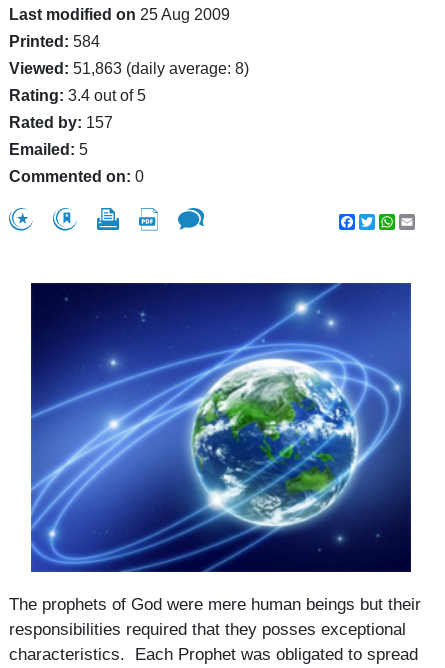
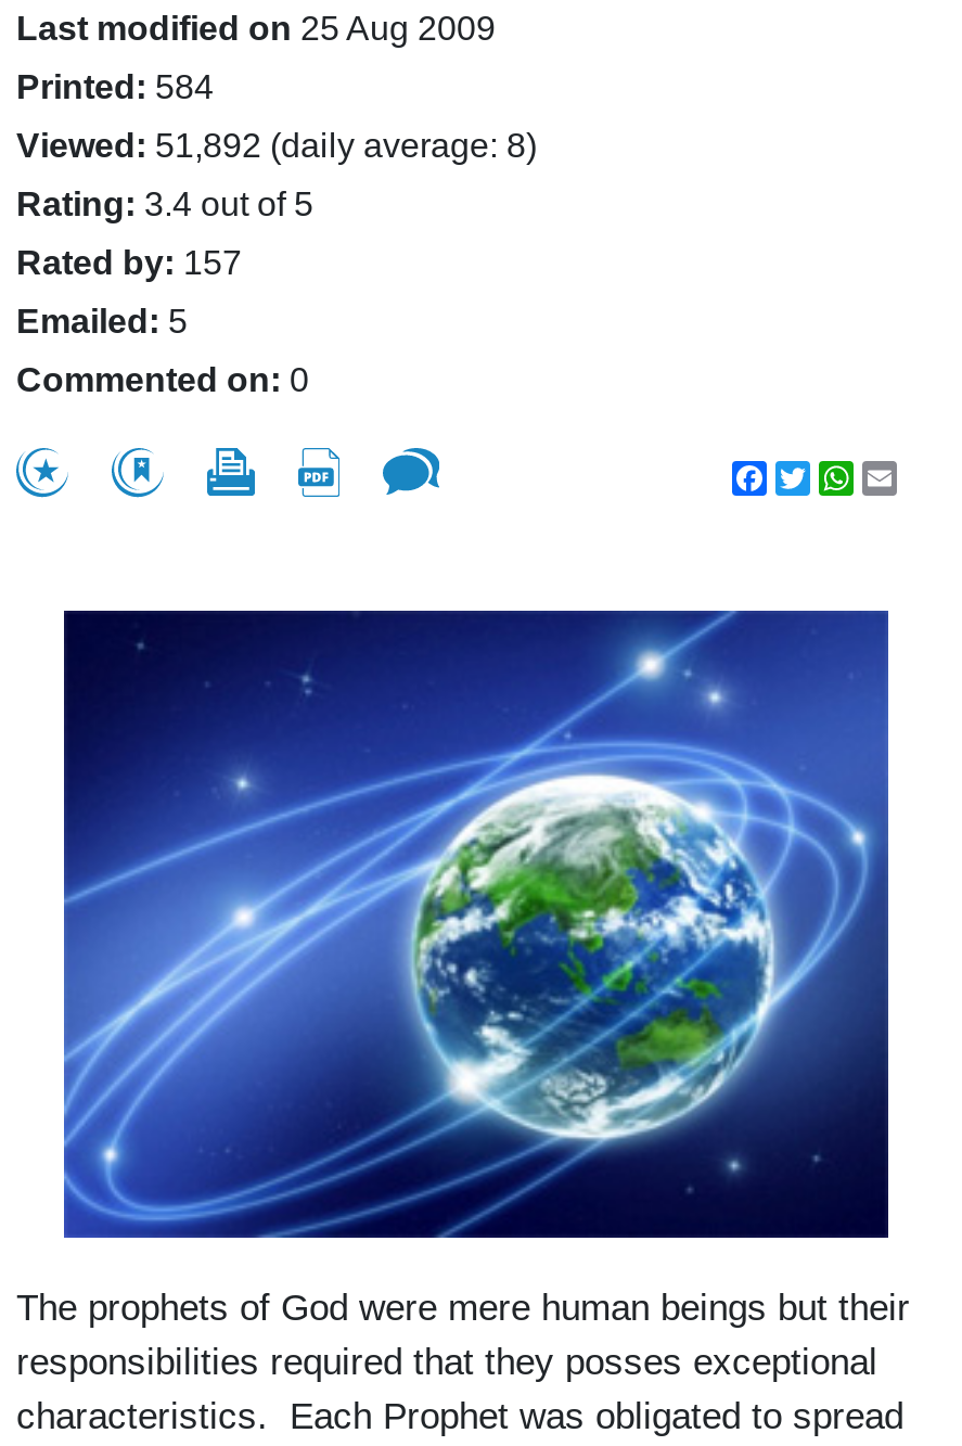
[9,60,249,77] Viewed: 51,863 (daily average: 8) -> [16,127,537,164] Viewed: 51,892 (daily average: 8)

